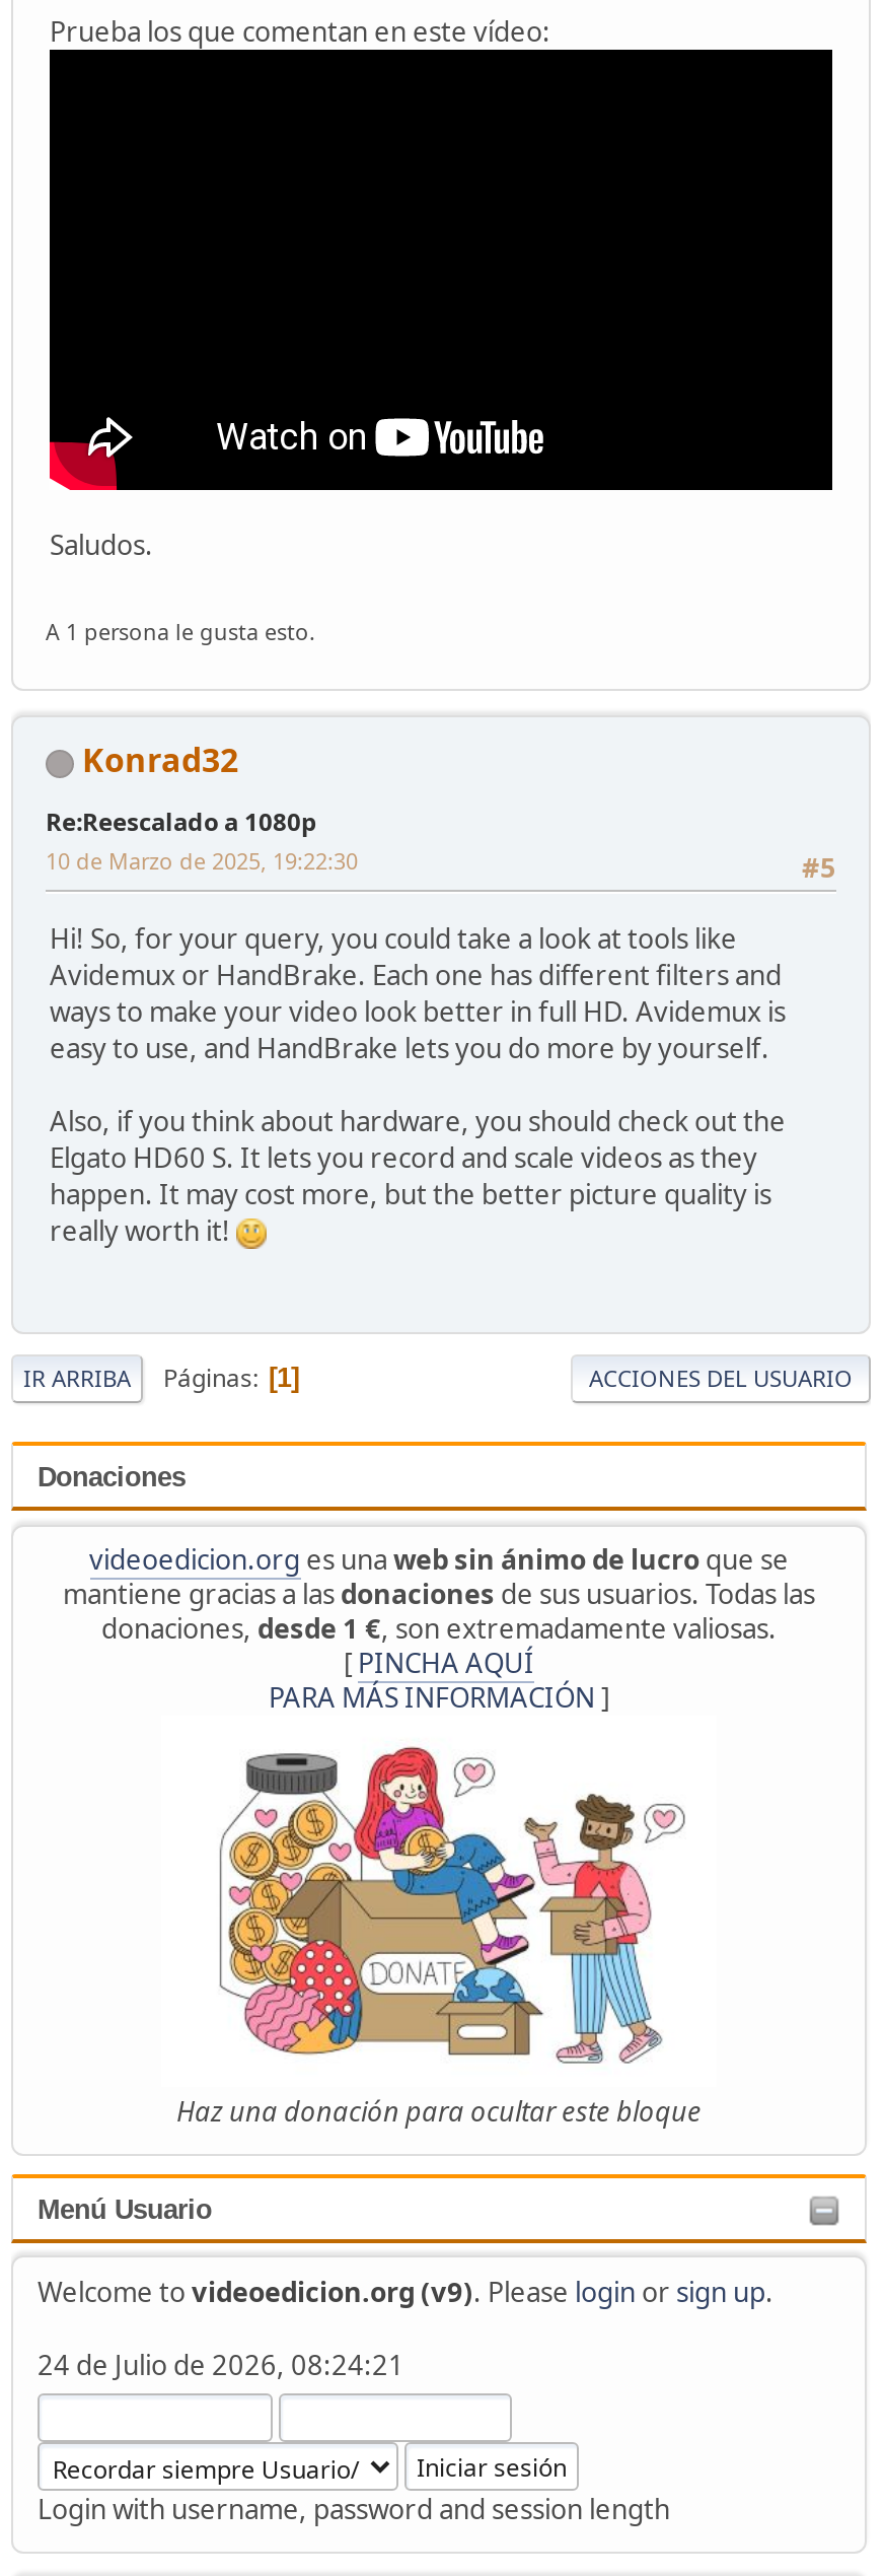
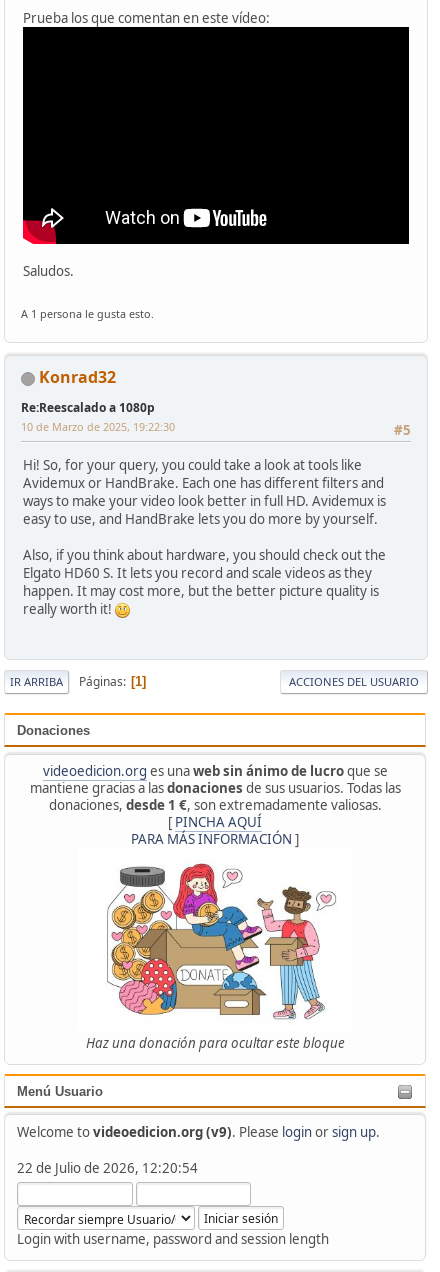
[38,2347,404,2384] 24 de Julio de 2026, 08:24:21 -> [17,1159,198,1177] 22 de Julio de 2026, 12:20:54

